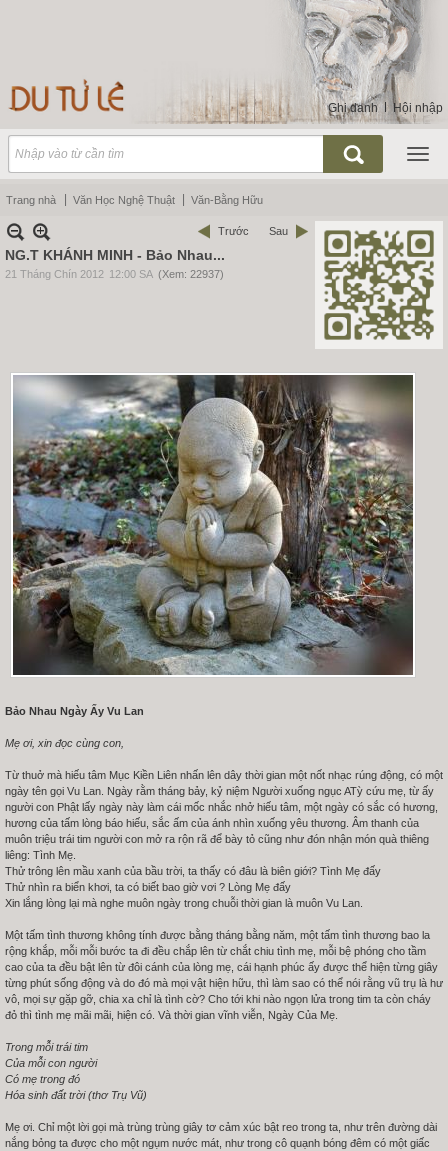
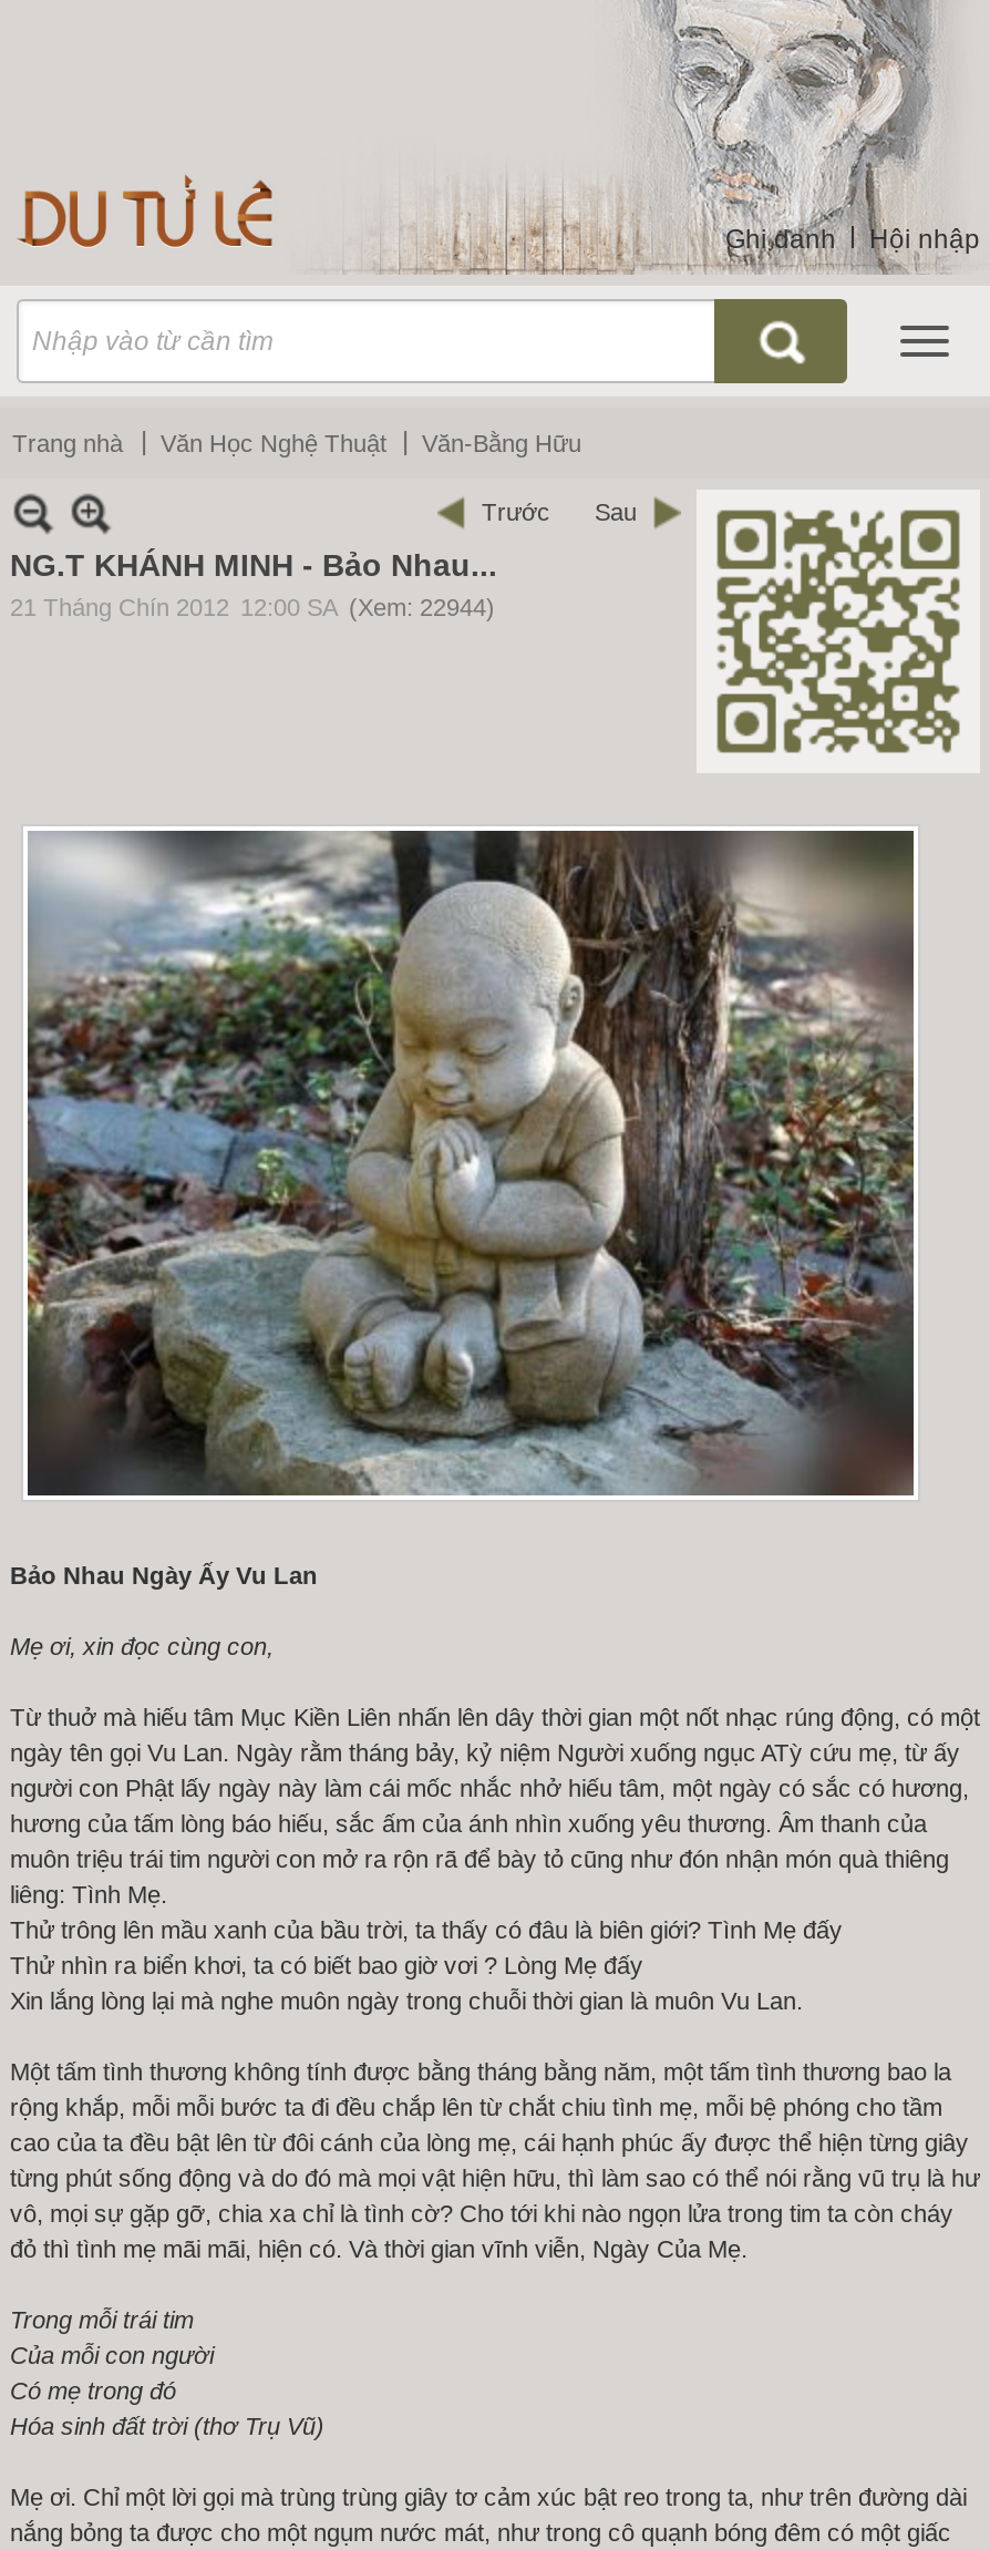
[5,268,224,280] 21 Tháng Chín 2012 12:00 SA (Xem: 22937) -> [10,594,495,620] 21 Tháng Chín 2012 12:00 SA (Xem: 22944)

